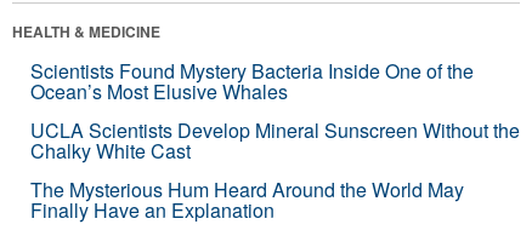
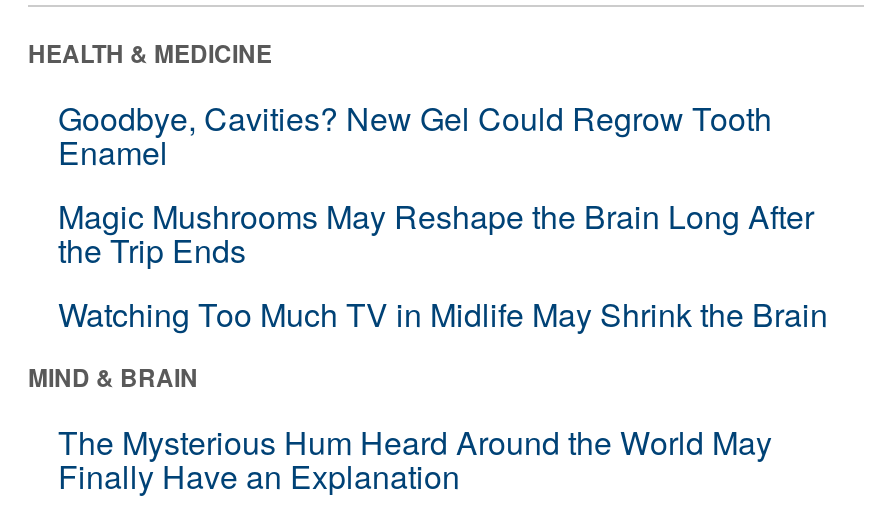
[30,57,520,164] Scientists Found Mystery Bacteria Inside One of the | Ocean’s Most Elusive Whales | UCLA Scientists Develop Mineral Sunscreen Without the | Chalky White Cast -> [28,95,828,395] Goodbye, Cavities? New Gel Could Regrow Tooth | Enamel | Magic Mushrooms May Reshape the Brain Long After | the Trip Ends | Watching Too Much TV in Midlife May Shrink the Brain | MIND & BRAIN

